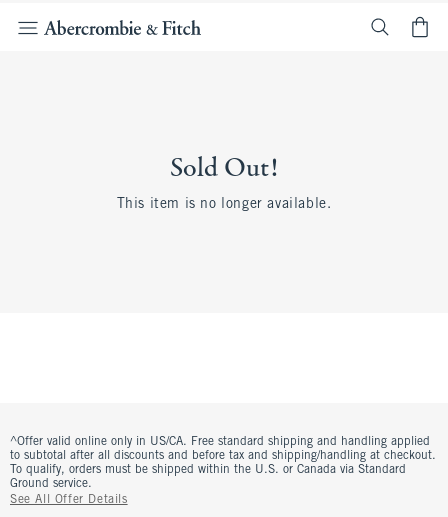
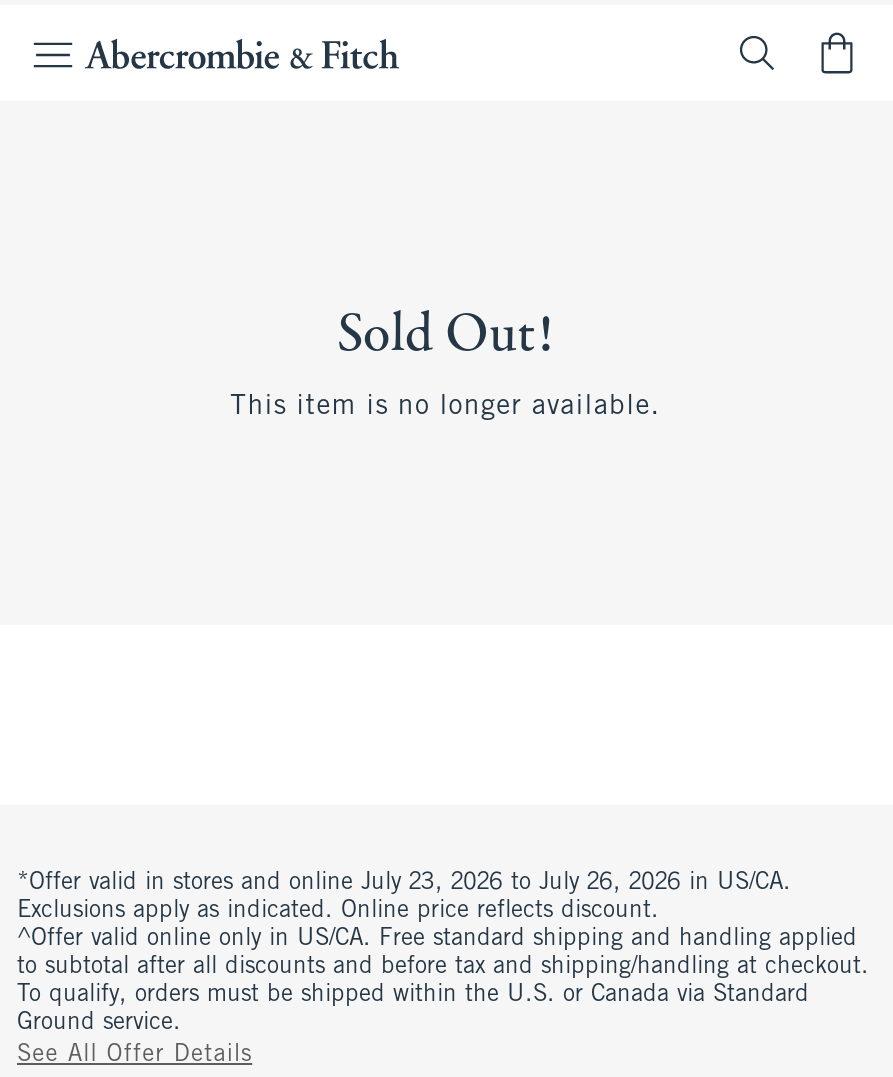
none -> [17,871,791,923] *Offer valid in stores and online July 23, 2026 to July 26, 2026 in US/CA. | Exclusions apply as indicated. Online price reflects discount.

